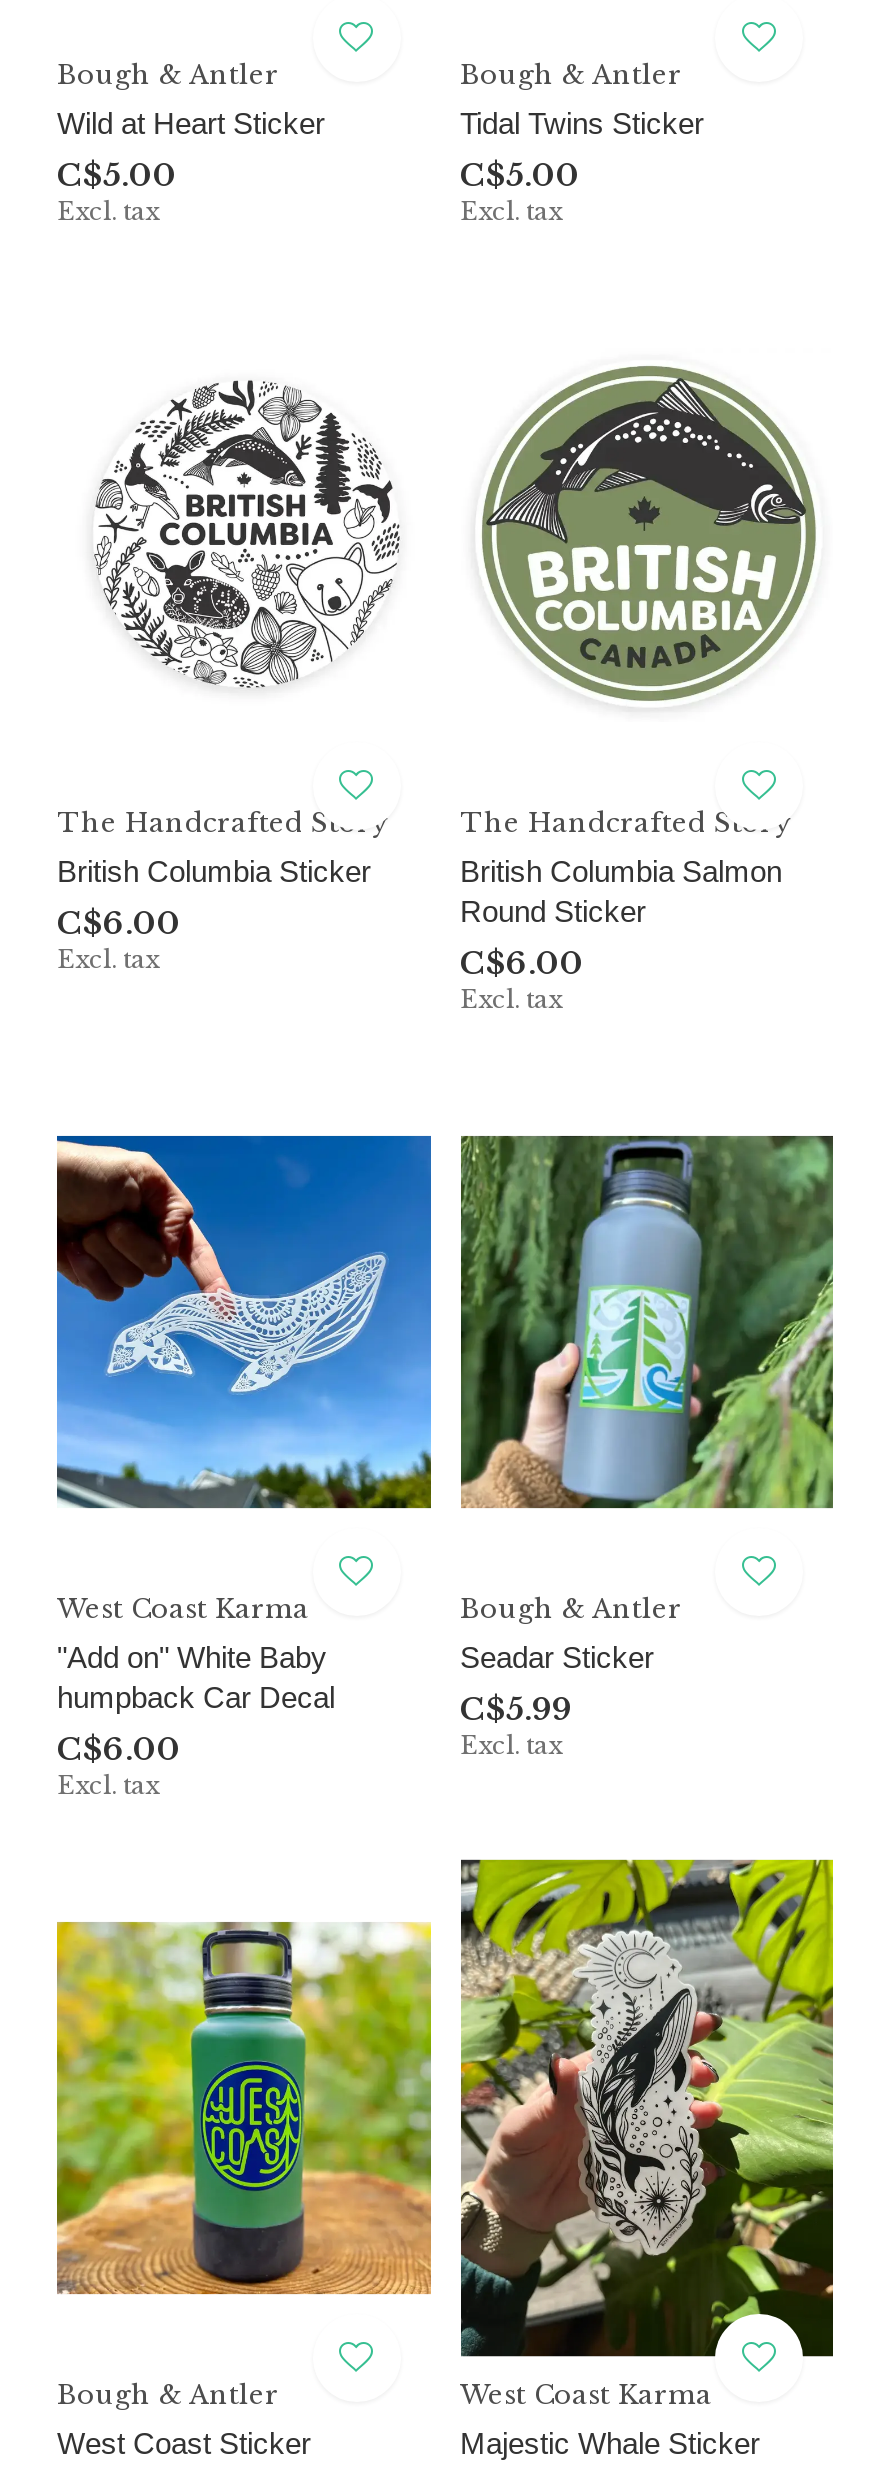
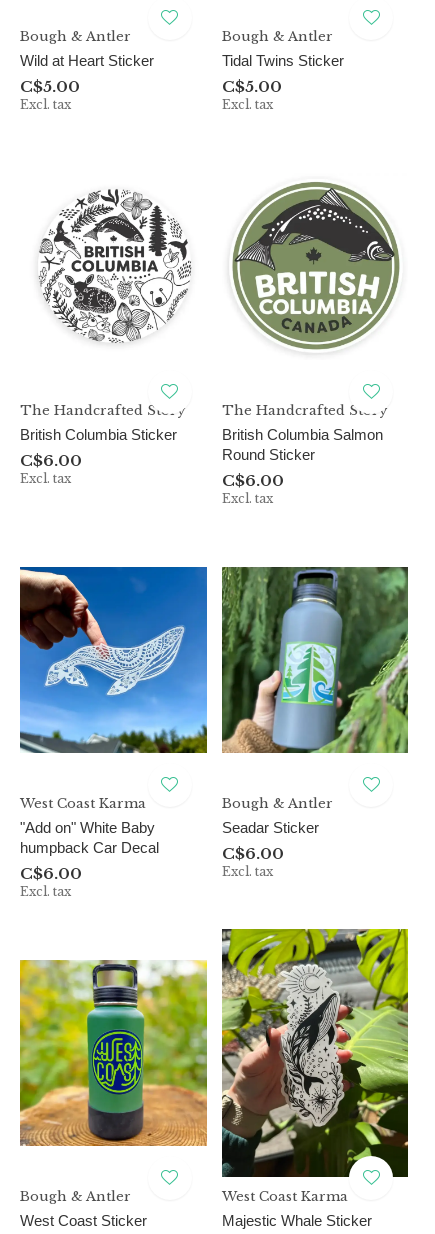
[460,1690,572,1728] C$5.99 -> [221,844,283,863] C$6.00

